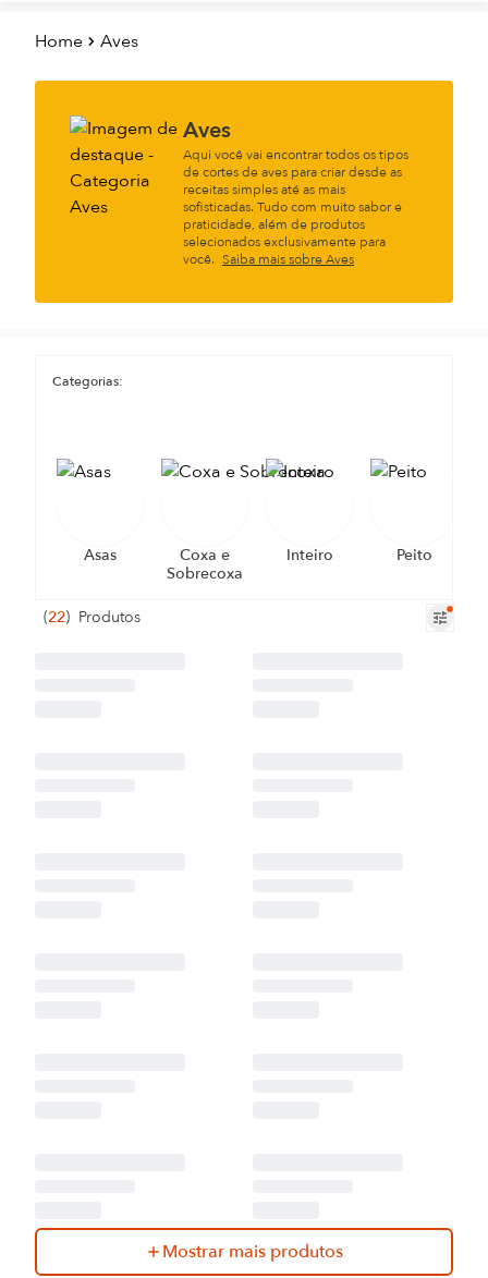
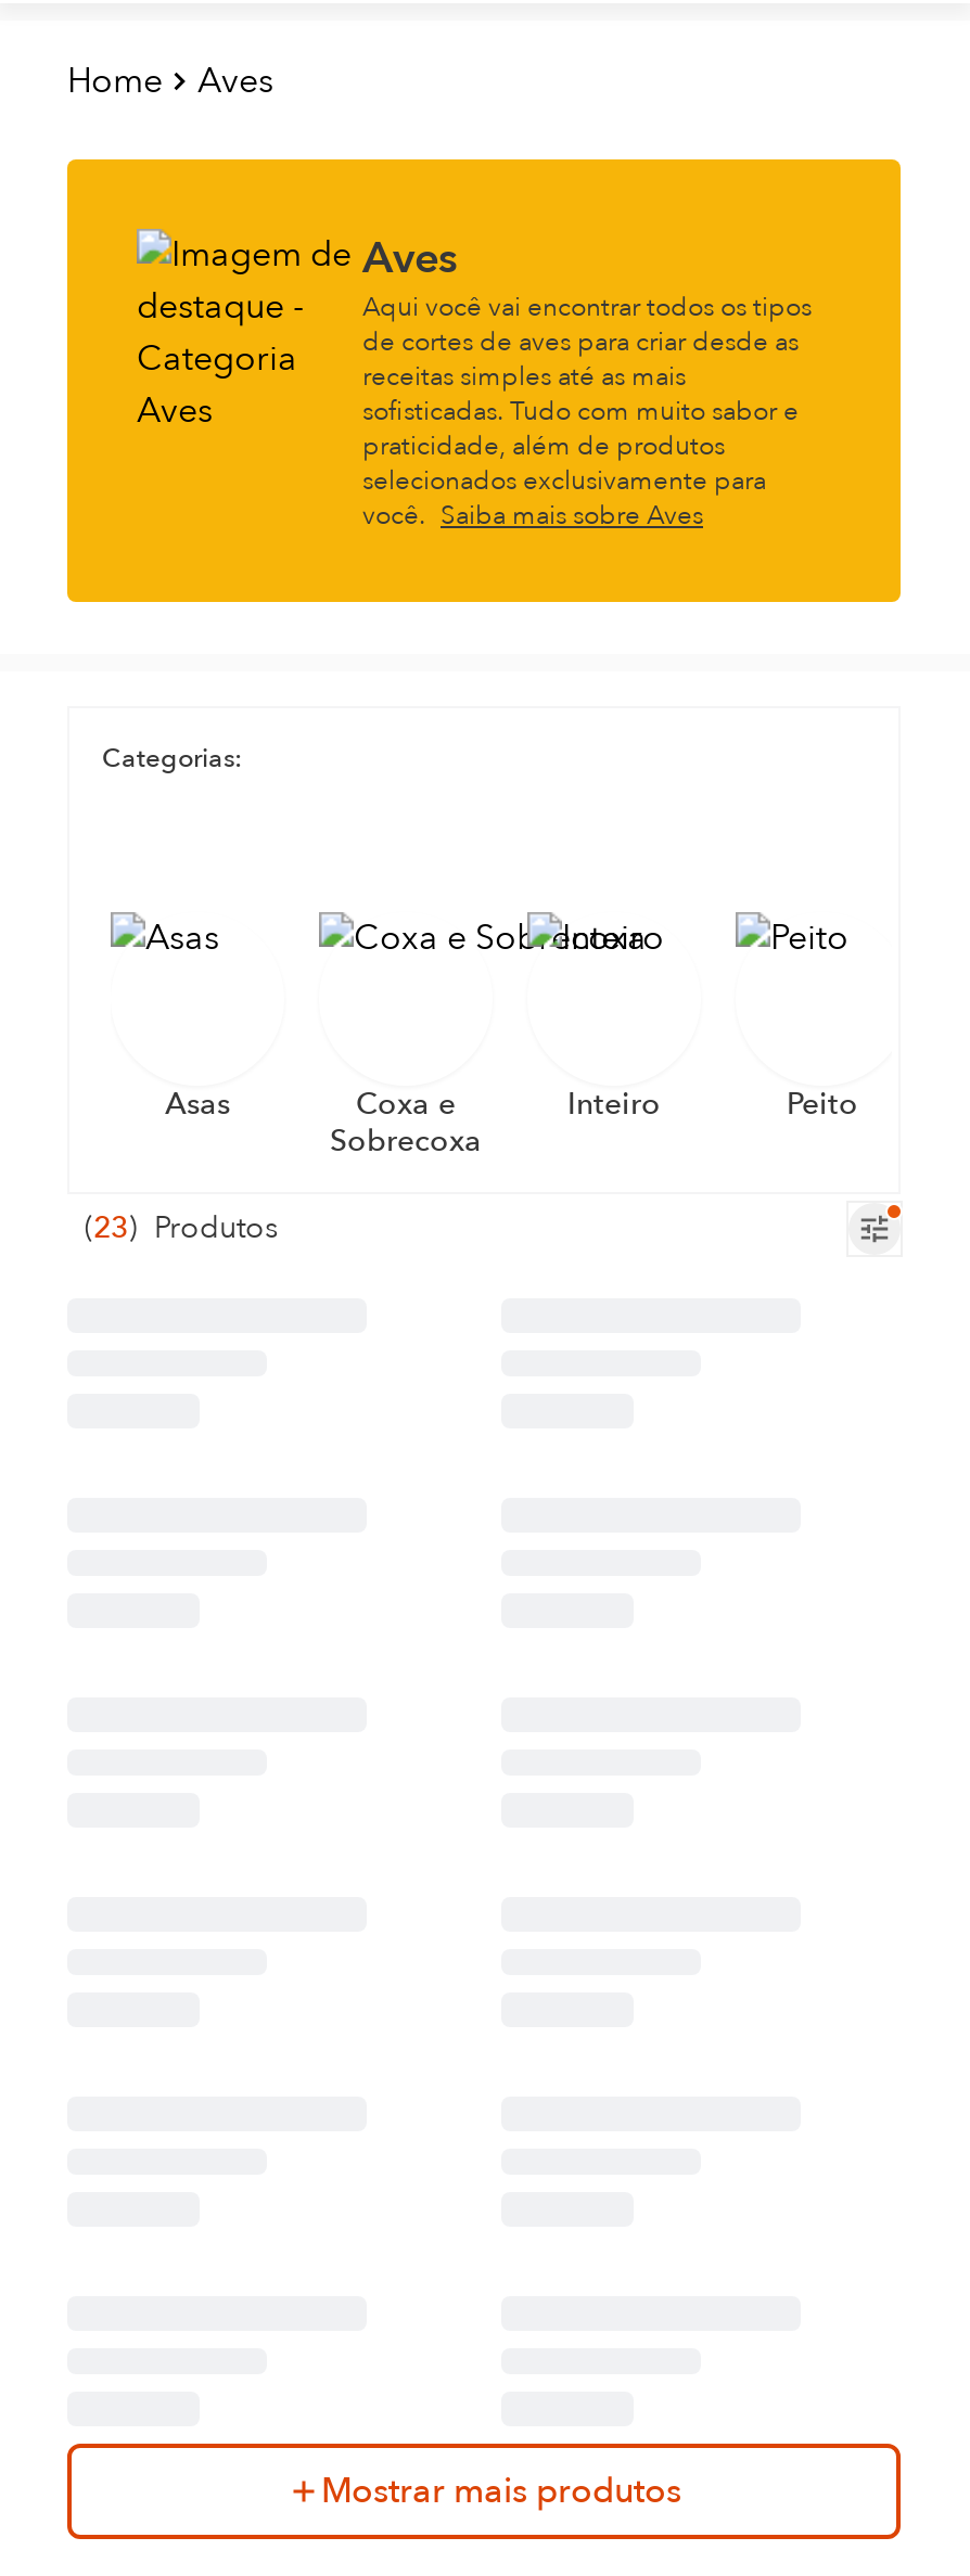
[44,607,141,628] (22) Produtos -> [85,1207,278,1248] (23) Produtos

